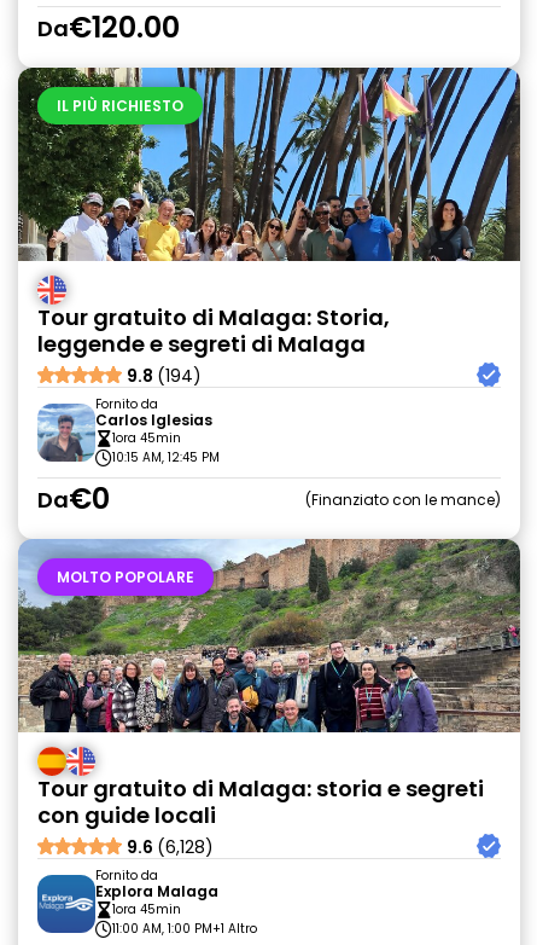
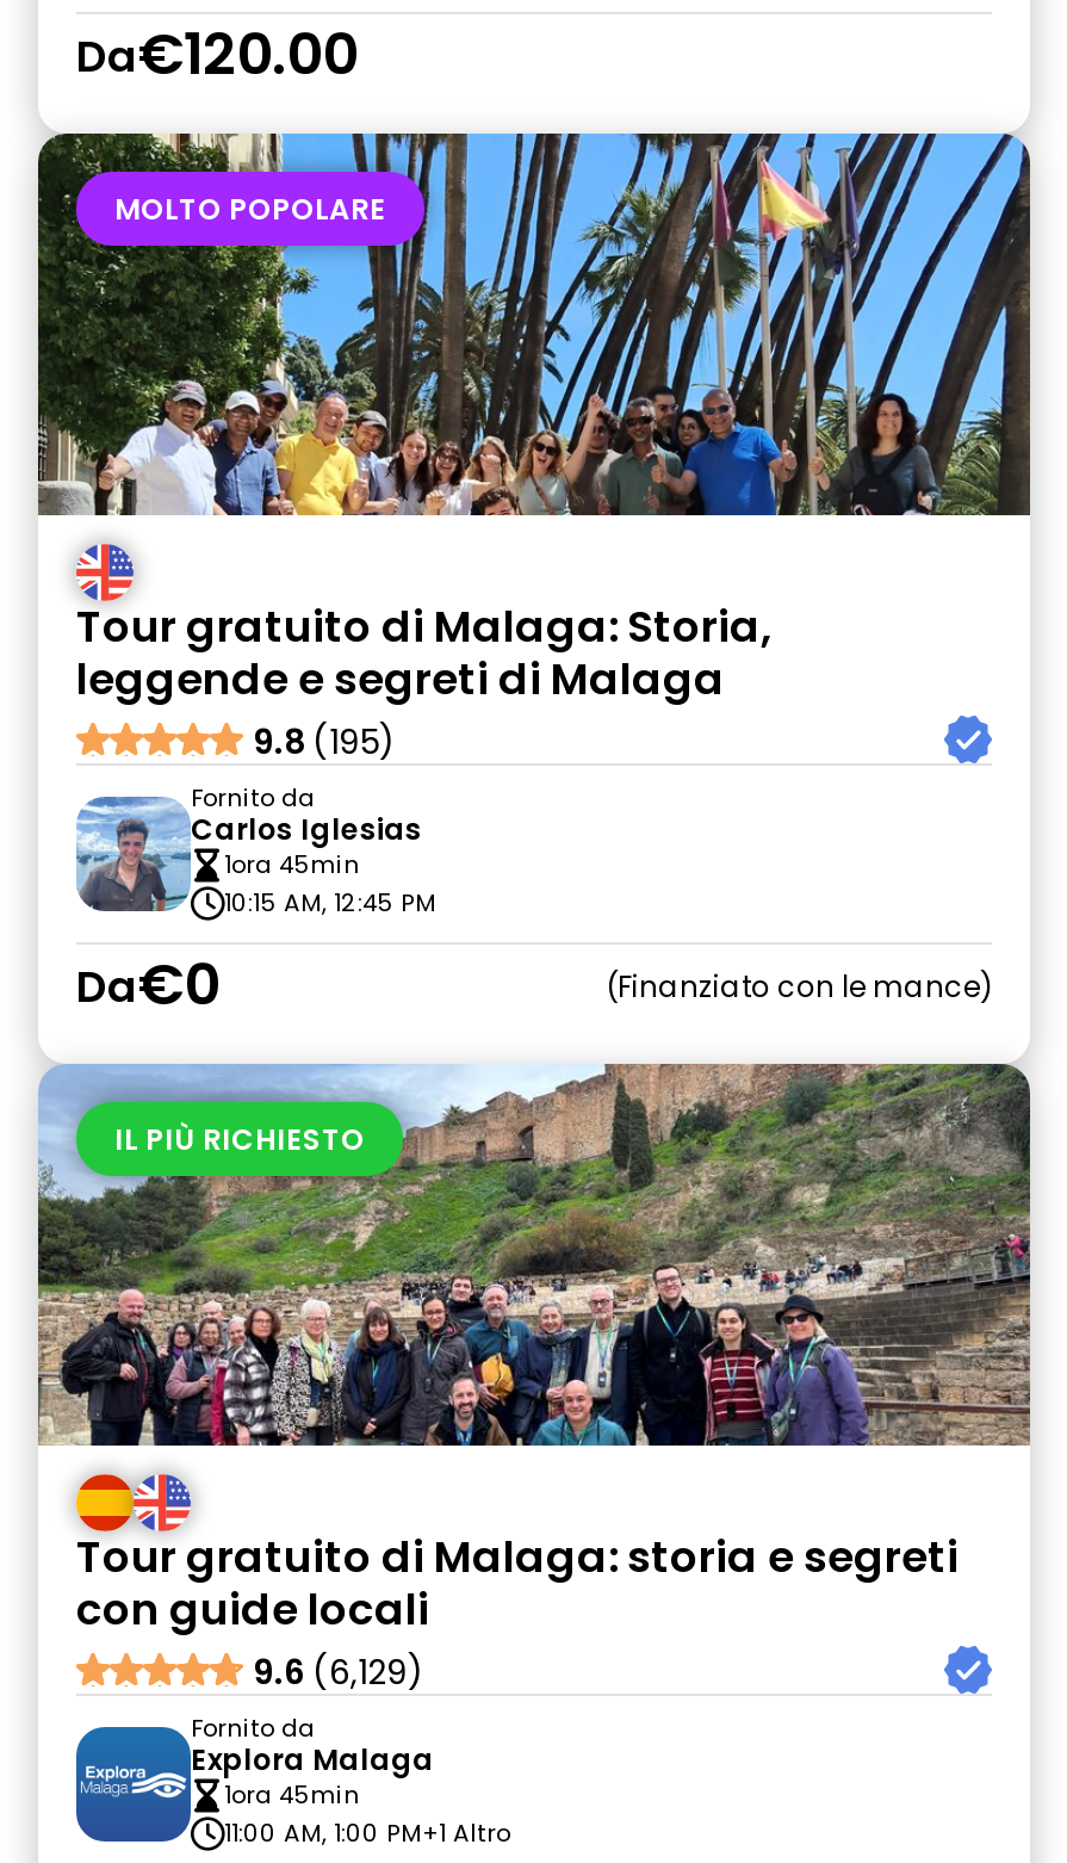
moved [57,95,183,116] -> [114,1119,365,1159]: IL PIÙ RICHIESTO
[127,364,202,388] 9.8 (194) -> [253,718,396,766] 9.8 (195)
moved [57,567,194,587] -> [114,188,386,229]: MOLTO POPOLARE
[127,835,214,859] 9.6 (6,128) -> [253,1648,424,1696] 9.6 (6,129)

